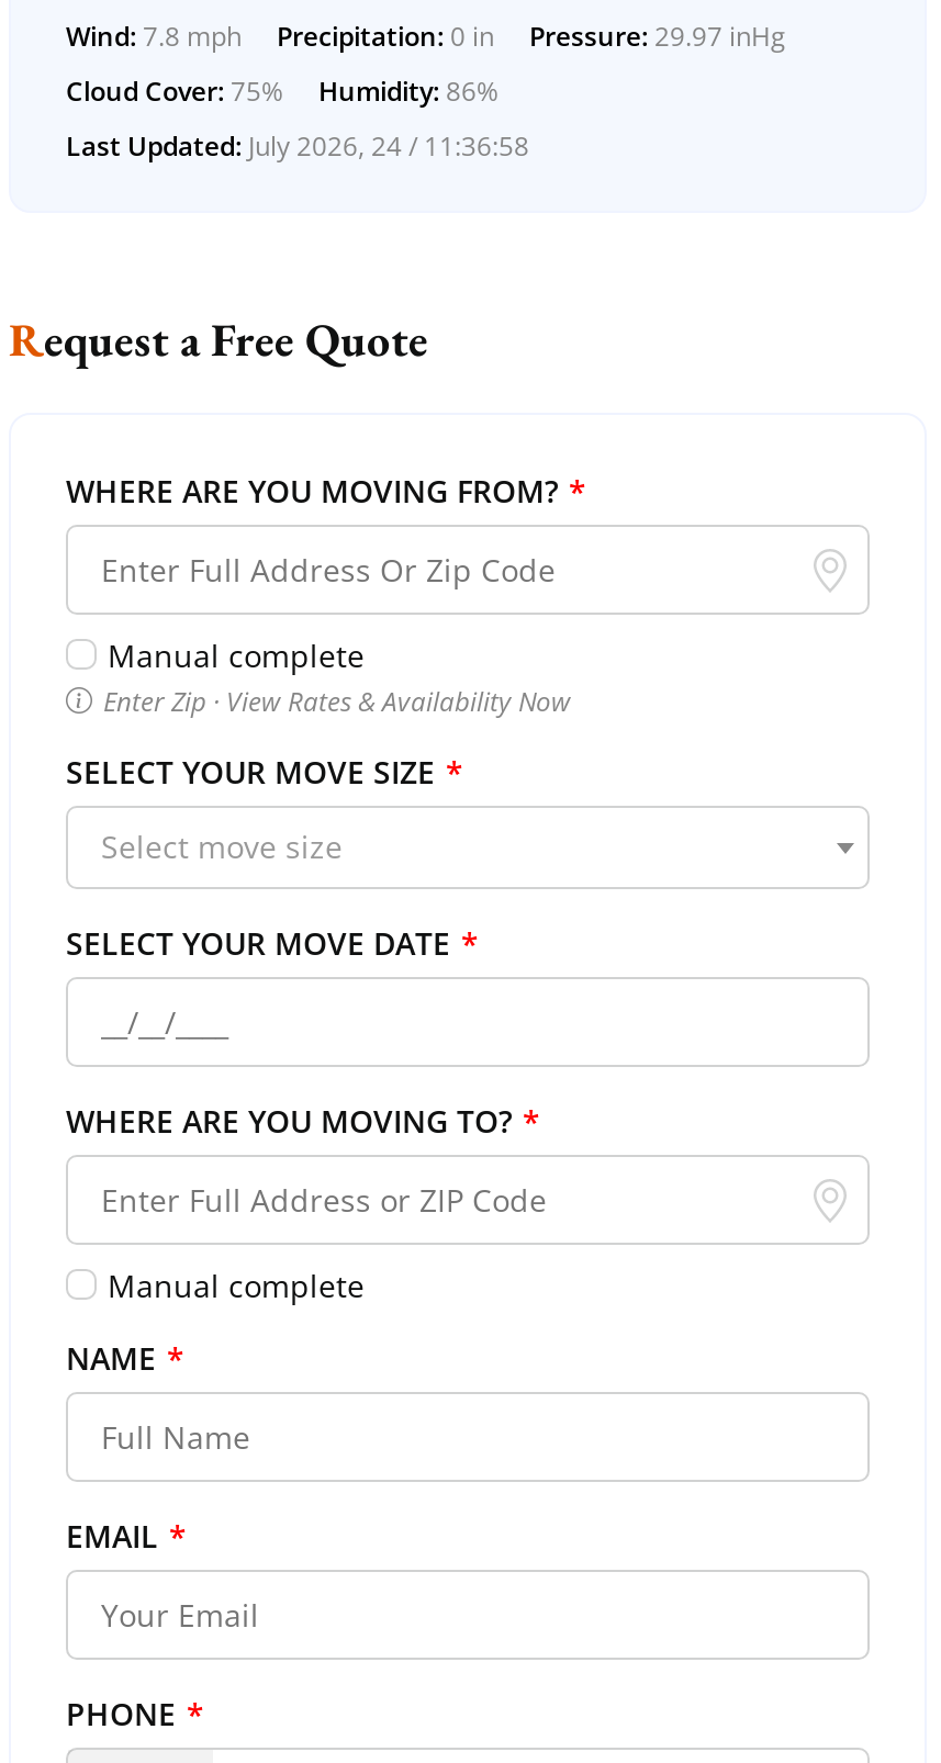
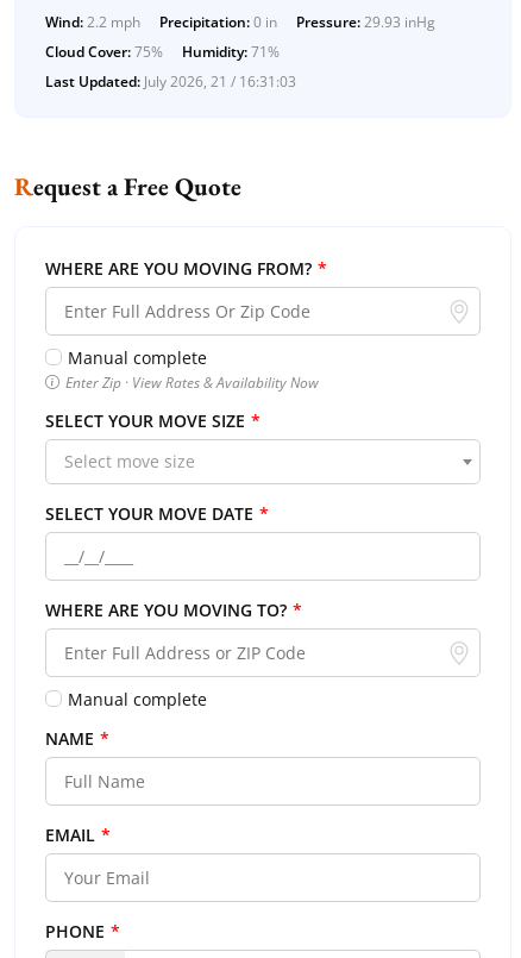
[66,17,242,52] Wind: 7.8 mph -> [45,12,140,31] Wind: 2.2 mph
[529,17,786,52] Pressure: 29.97 inHg -> [296,12,435,31] Pressure: 29.93 inHg
[66,72,498,107] Cloud Cover: 75% Humidity: 86% -> [45,41,280,60] Cloud Cover: 75% Humidity: 71%
[66,127,529,162] Last Updated: July 2026, 24 / 11:36:58 -> [45,71,296,90] Last Updated: July 2026, 21 / 16:31:03

